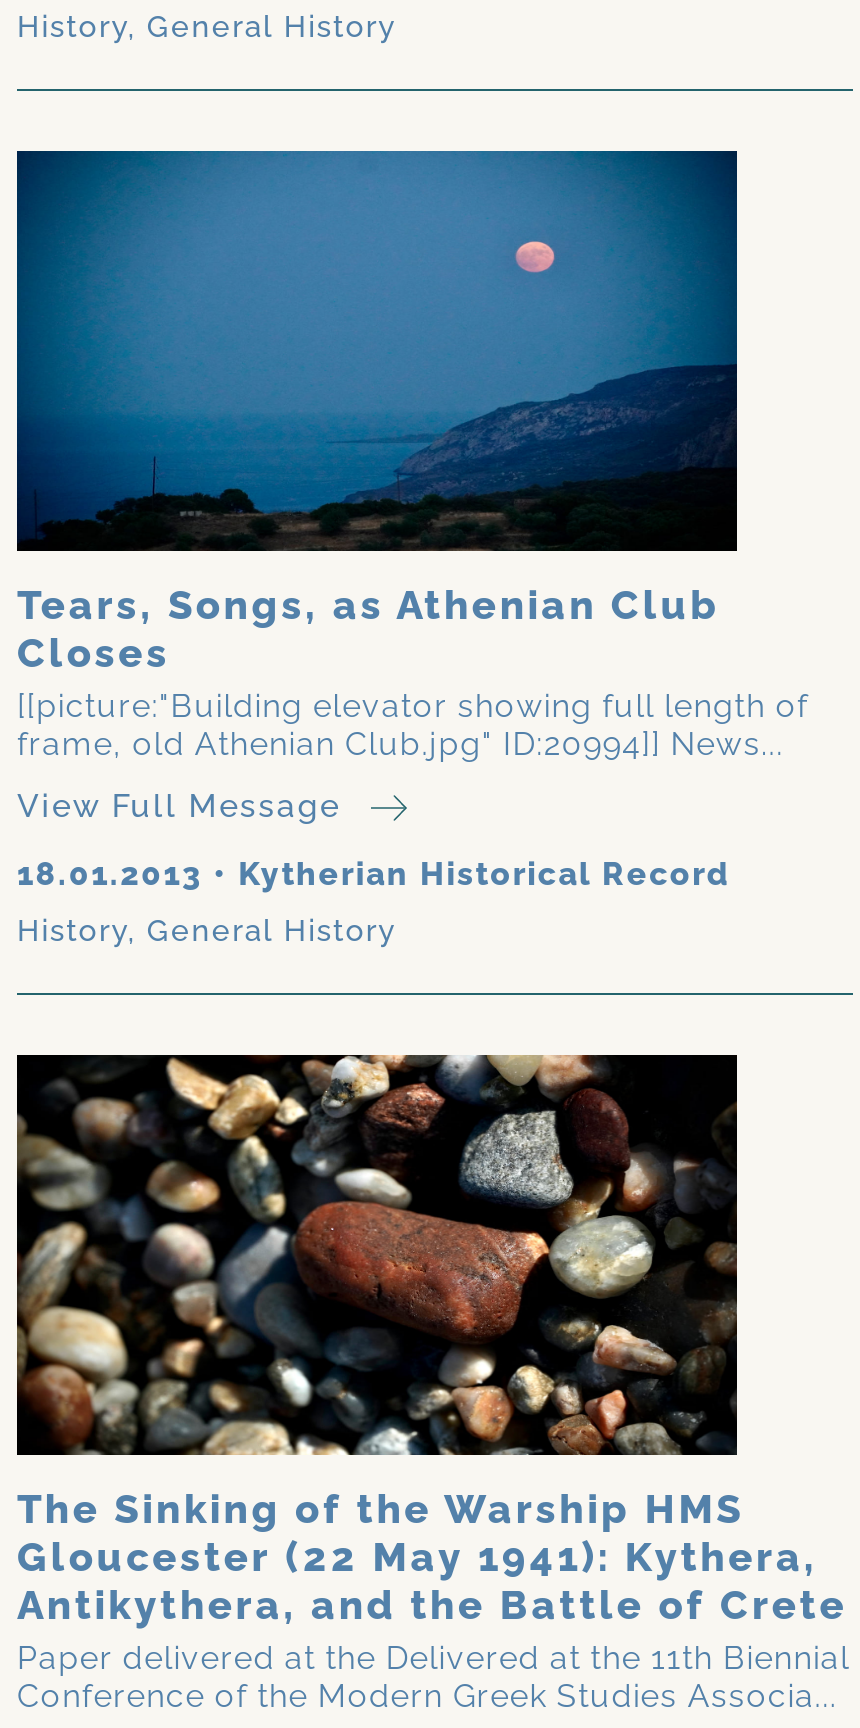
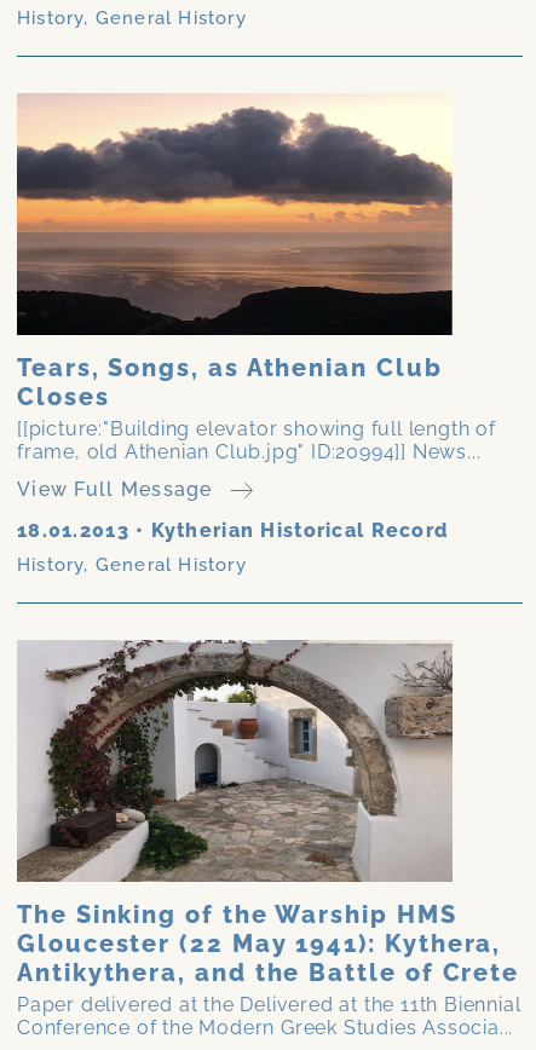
[15,149,739,551] [image] -> [16,93,454,335] [image]
[15,1053,739,1457] [image] -> [16,639,454,883] [image]

